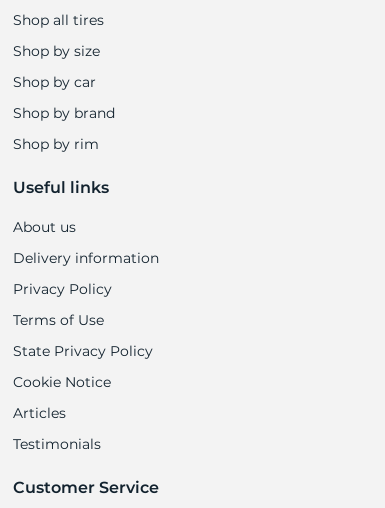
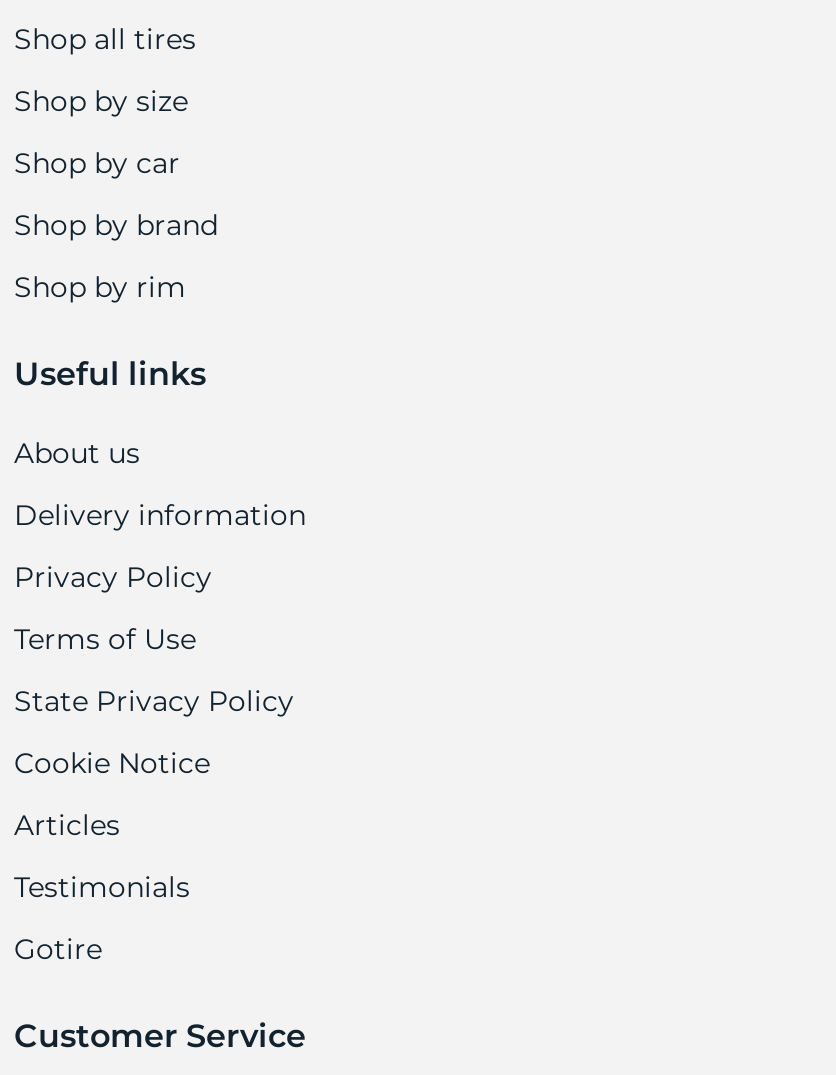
none -> [14,932,102,968] Gotire

